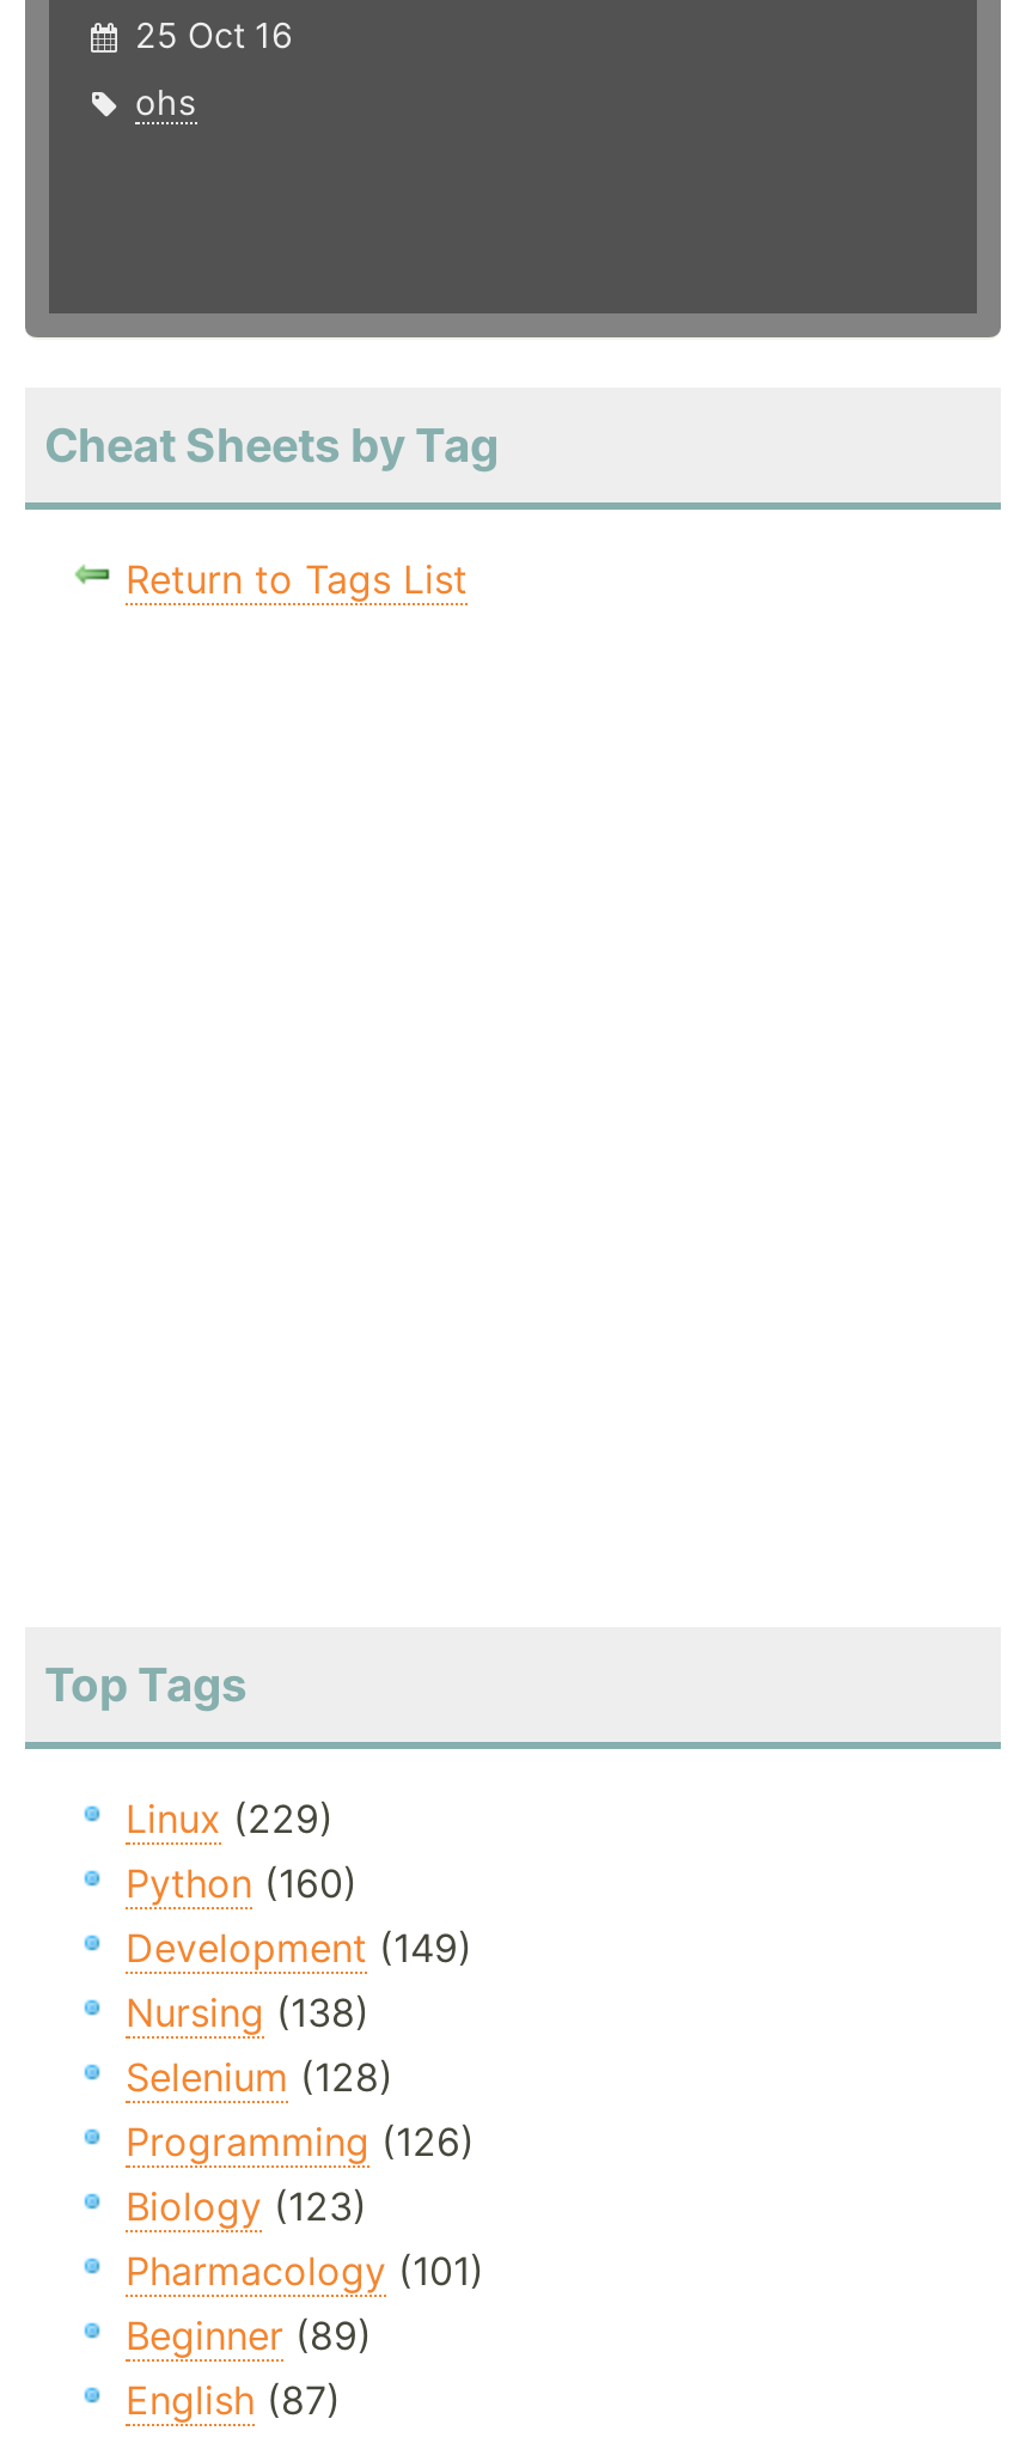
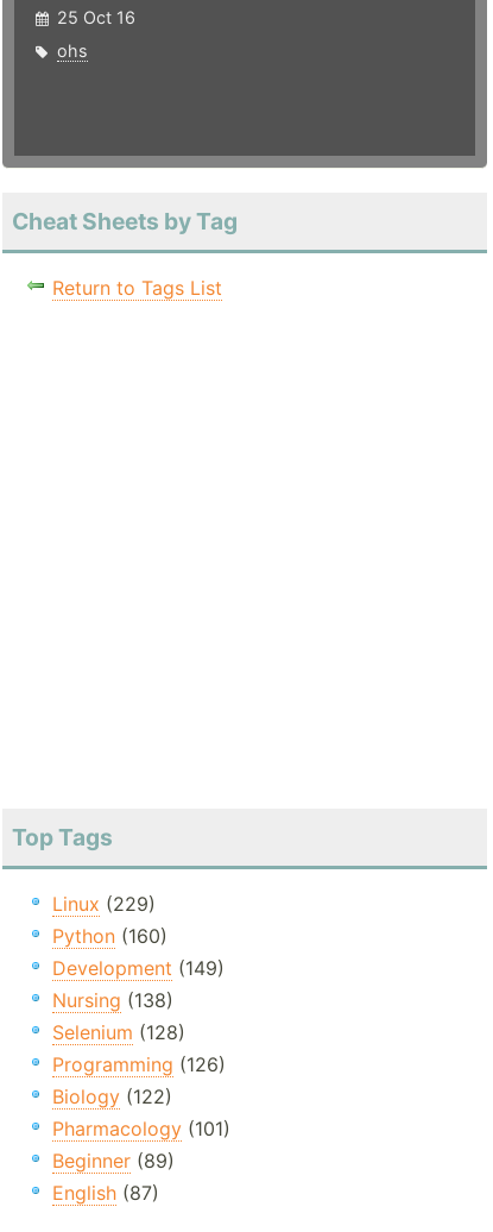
[126,2182,367,2230] Biology (123) -> [52,1085,172,1108] Biology (122)

